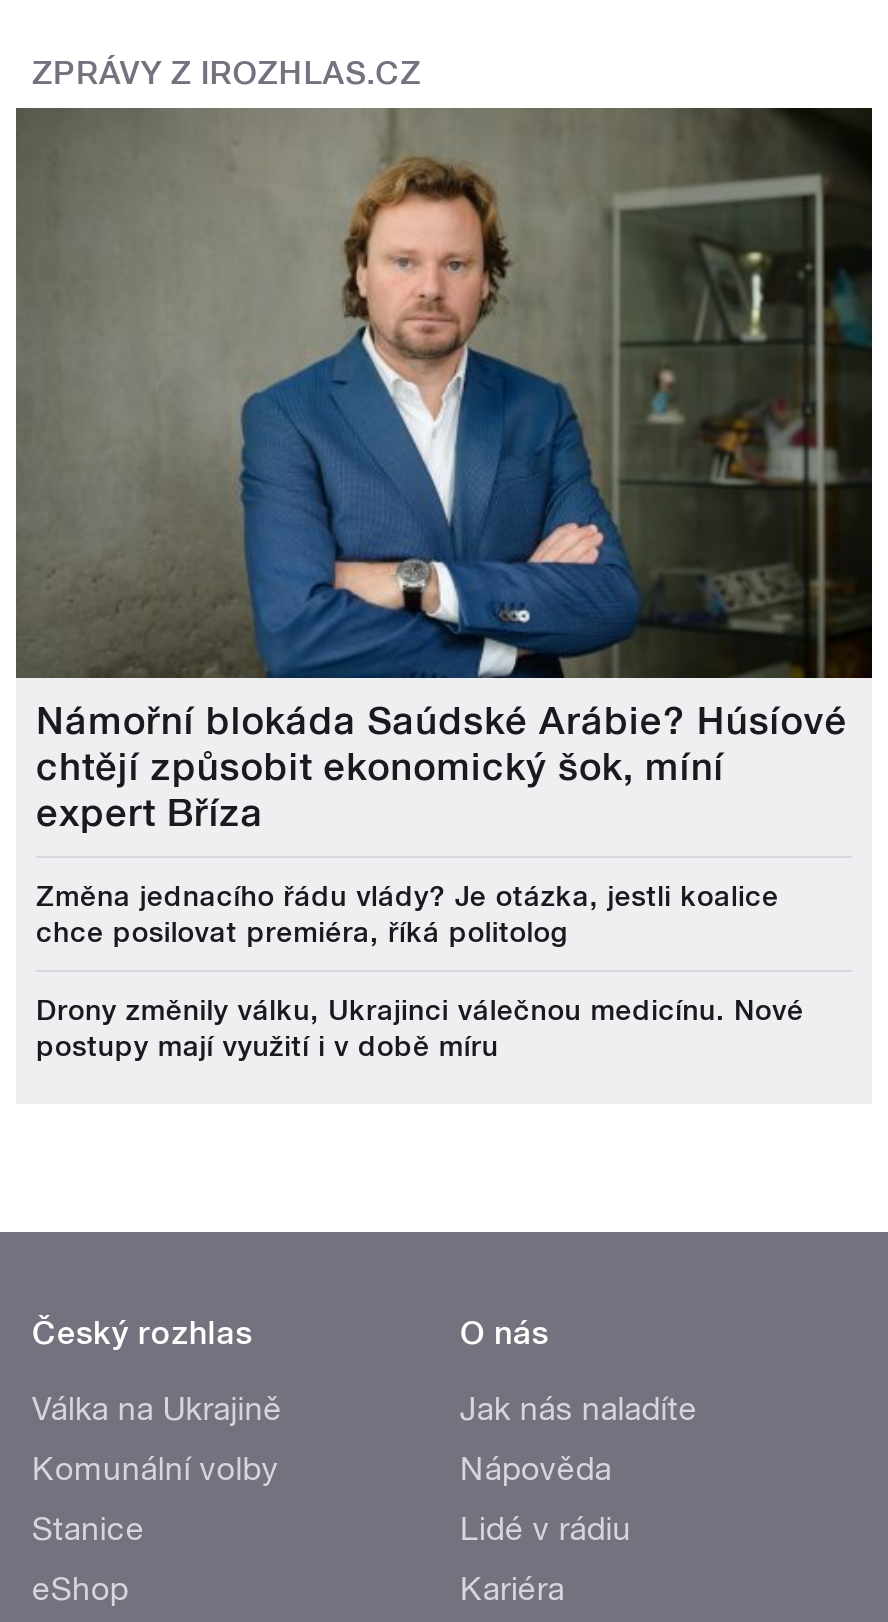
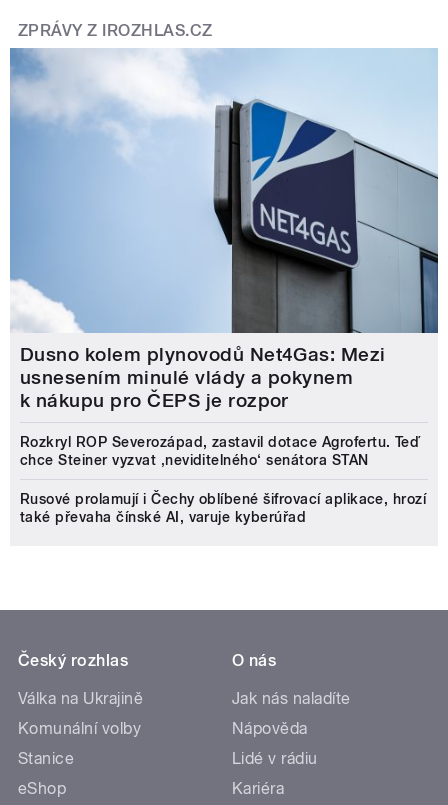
[14,106,874,836] [image] | Námořní blokáda Saúdské Arábie? Húsíové | chtějí způsobit ekonomický šok, míní | expert Bříza -> [9,47,439,412] [image] | Dusno kolem plynovodů Net4Gas: Mezi | usnesením minulé vlády a pokynem | k nákupu pro ČEPS je rozpor
[36,880,779,948] Změna jednacího řádu vlády? Je otázka, jestli koalice | chce posilovat premiéra, říká politolog -> [20,434,420,468] Rozkryl ROP Severozápad, zastavil dotace Agrofertu. Teď | chce Steiner vyzvat ‚neviditelného‘ senátora STAN
[36,994,804,1062] Drony změnily válku, Ukrajinci válečnou medicínu. Nové | postupy mají využití i v době míru -> [20,491,426,525] Rusové prolamují i Čechy oblíbené šifrovací aplikace, hrozí | také převaha čínské AI, varuje kyberúřad

